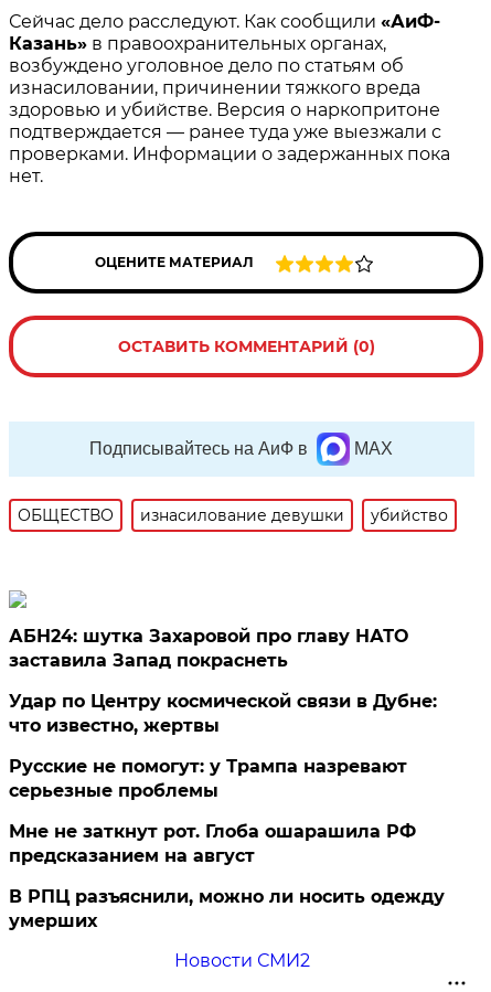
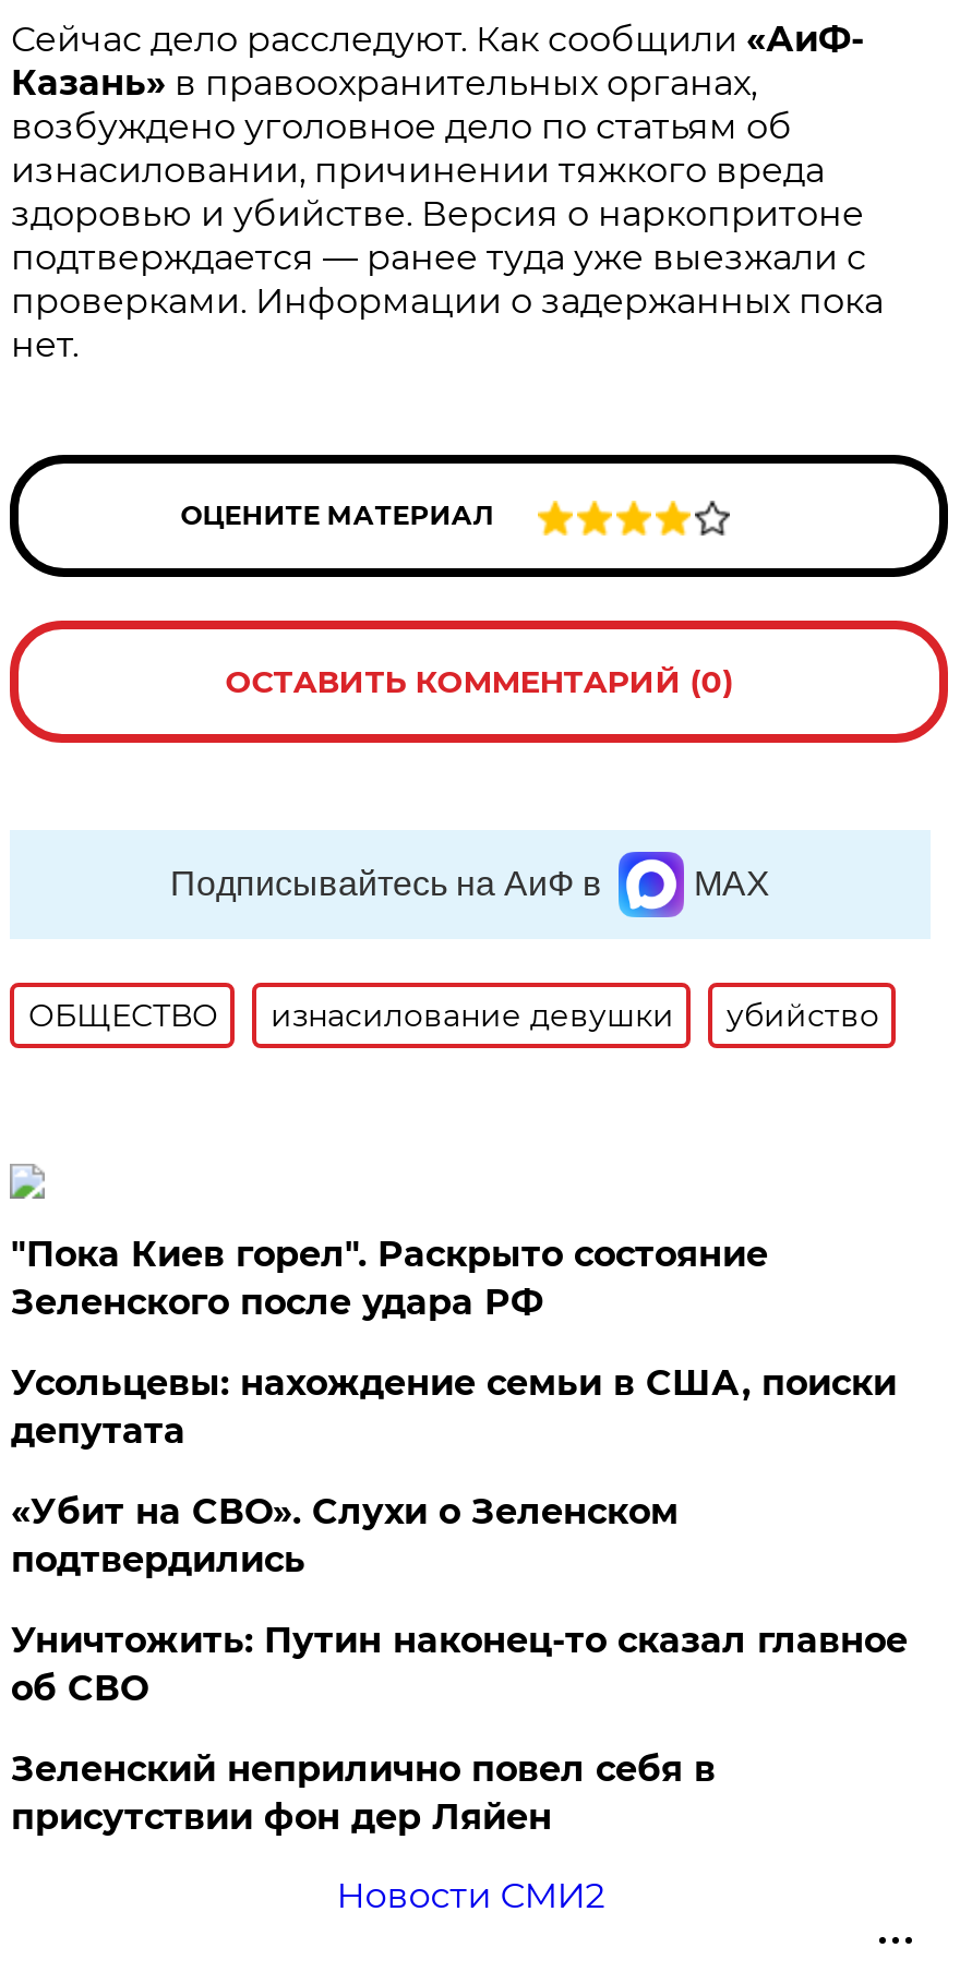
[9,626,409,671] АБН24: шутка Захаровой про главу НАТО | заставила Запад покраснеть -> [11,1233,768,1323] "Пока Киев горел". Раскрыто состояние | Зеленского после удара РФ
[9,691,437,736] Удар по Центру космической связи в Дубне: | что известно, жертвы -> [11,1362,897,1452] Усольцевы: нахождение семьи в США, поиски | депутата
[9,756,408,801] Русские не помогут: у Трампа назревают | серьезные проблемы -> [11,1491,678,1580] «Убит на СВО». Слухи о Зеленском | подтвердились
[9,821,416,866] Мне не заткнут рот. Глоба ошарашила РФ | предсказанием на август -> [11,1619,907,1709] Уничтожить: Путин наконец-то сказал главное | об СВО
[9,886,445,931] В РПЦ разъяснили, можно ли носить одежду | умерших -> [11,1748,715,1838] Зеленский неприлично повел cебя в | присутствии фон дер Ляйен

